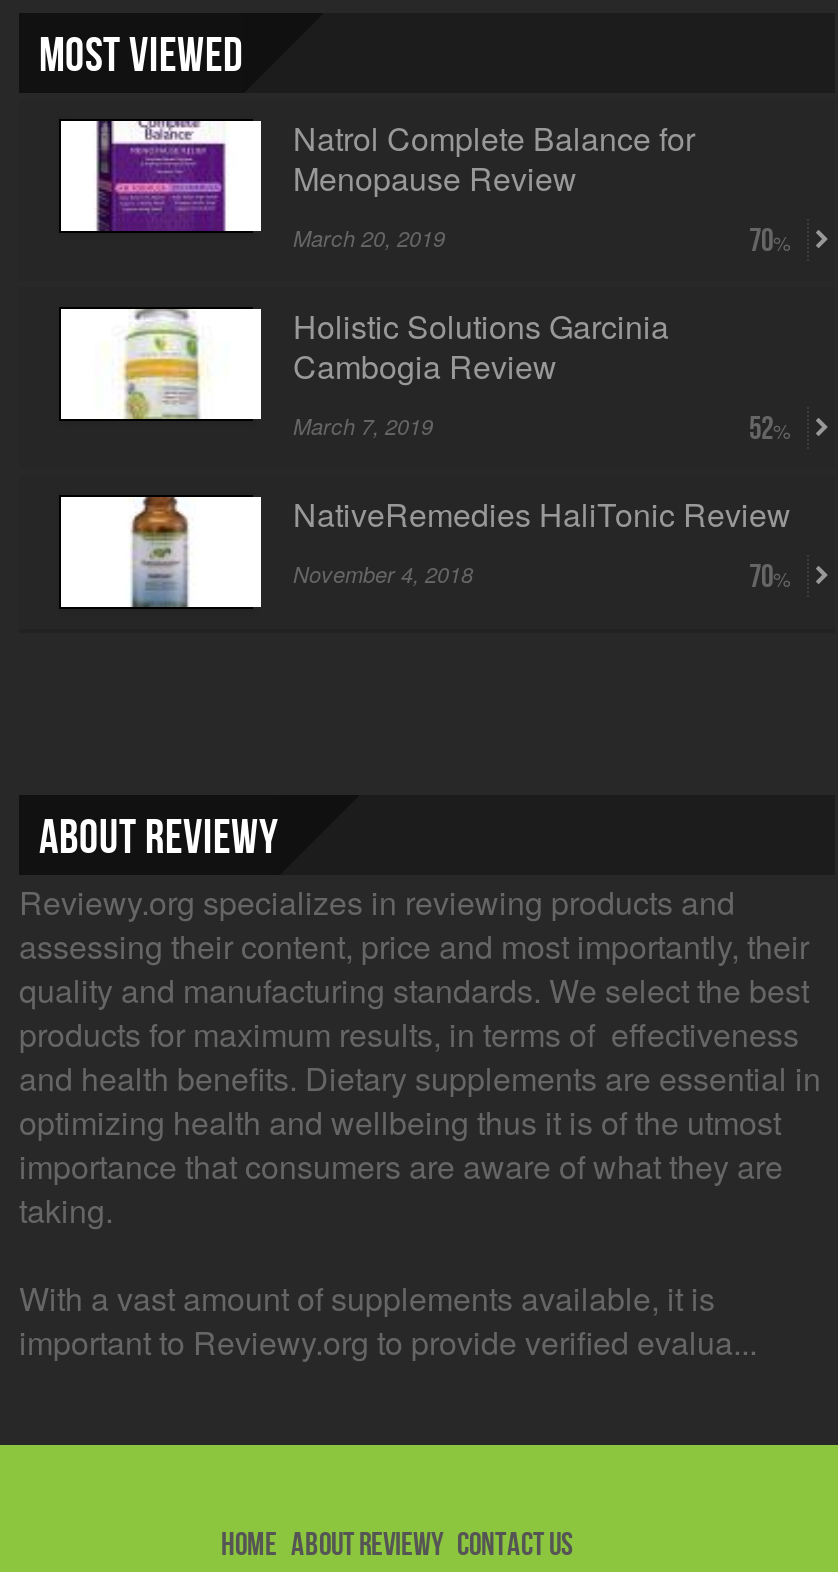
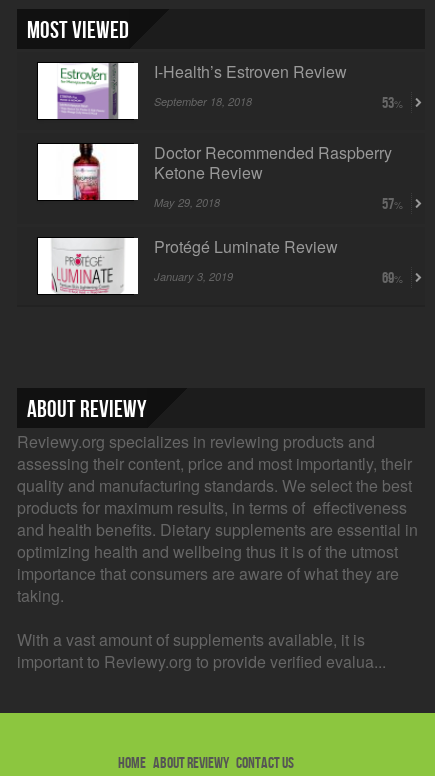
[95,114,695,231] [image] | Natrol Complete Balance for | Menopause Review -> [56,60,347,120] [image] | I-Health’s Estroven Review
[293,222,773,260] March 20, 2019 | 70 -> [154,94,394,113] September 18, 2018 | 53
[121,307,203,421] [image] -> [70,143,107,201] [image]
[293,302,669,388] Holistic Solutions Garcinia | Cambogia Review -> [154,141,392,184] Doctor Recommended Raspberry | Ketone Review
[293,410,773,448] March 7, 2019 | 52 -> [154,195,394,214] May 29, 2018 | 57
[89,490,791,609] [image] | NativeRemedies HaliTonic Review -> [51,235,338,295] [image] | Protégé Luminate Review
[293,558,773,596] November 4, 2018 | 70 -> [154,269,394,288] January 3, 2019 | 69

